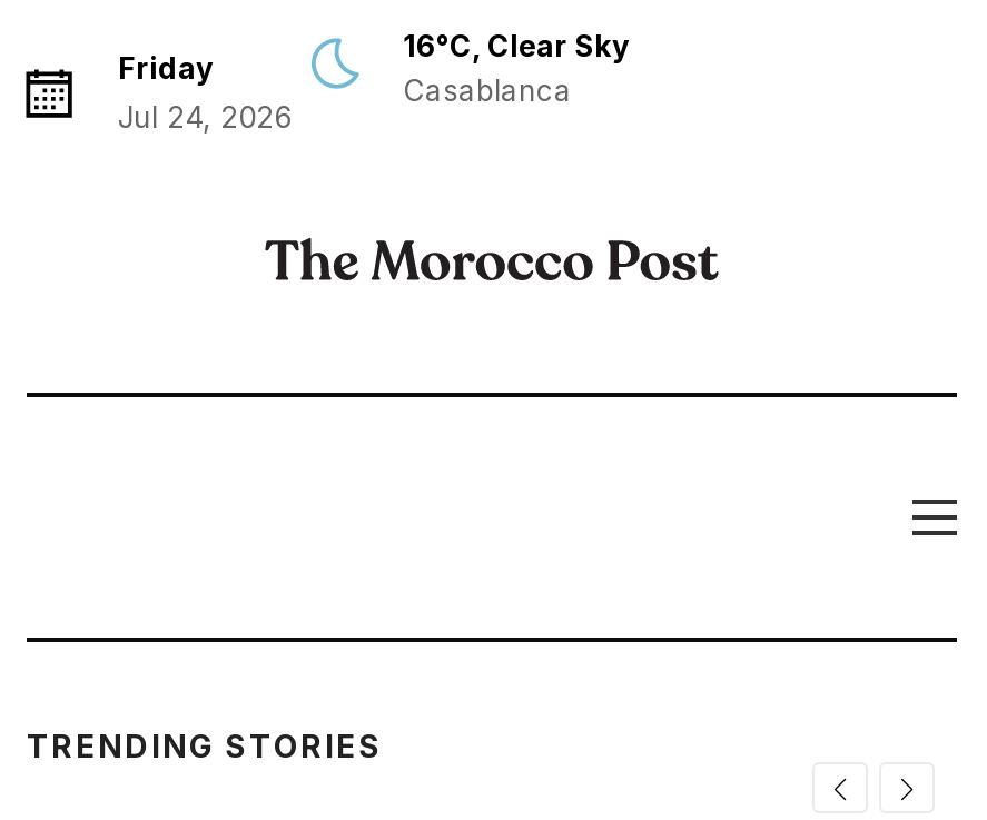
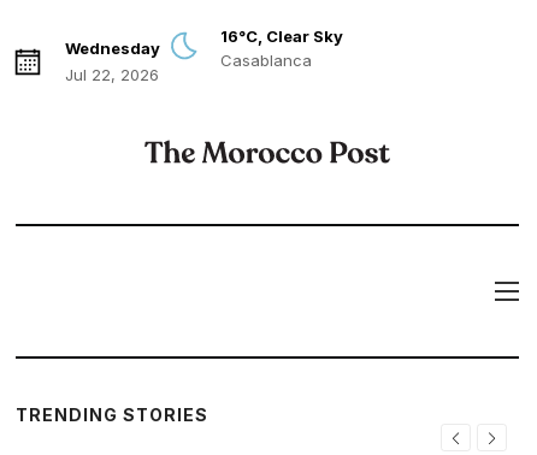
[118,50,292,135] Friday | Jul 24, 2026 -> [65,39,160,84] Wednesday | Jul 22, 2026

